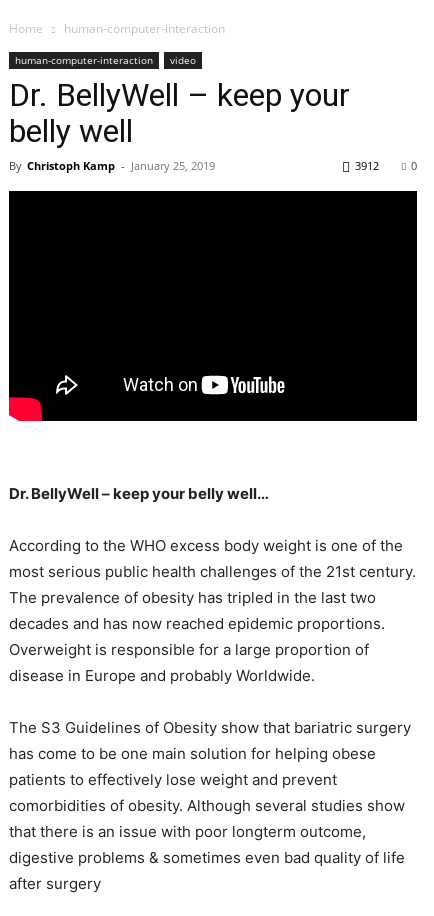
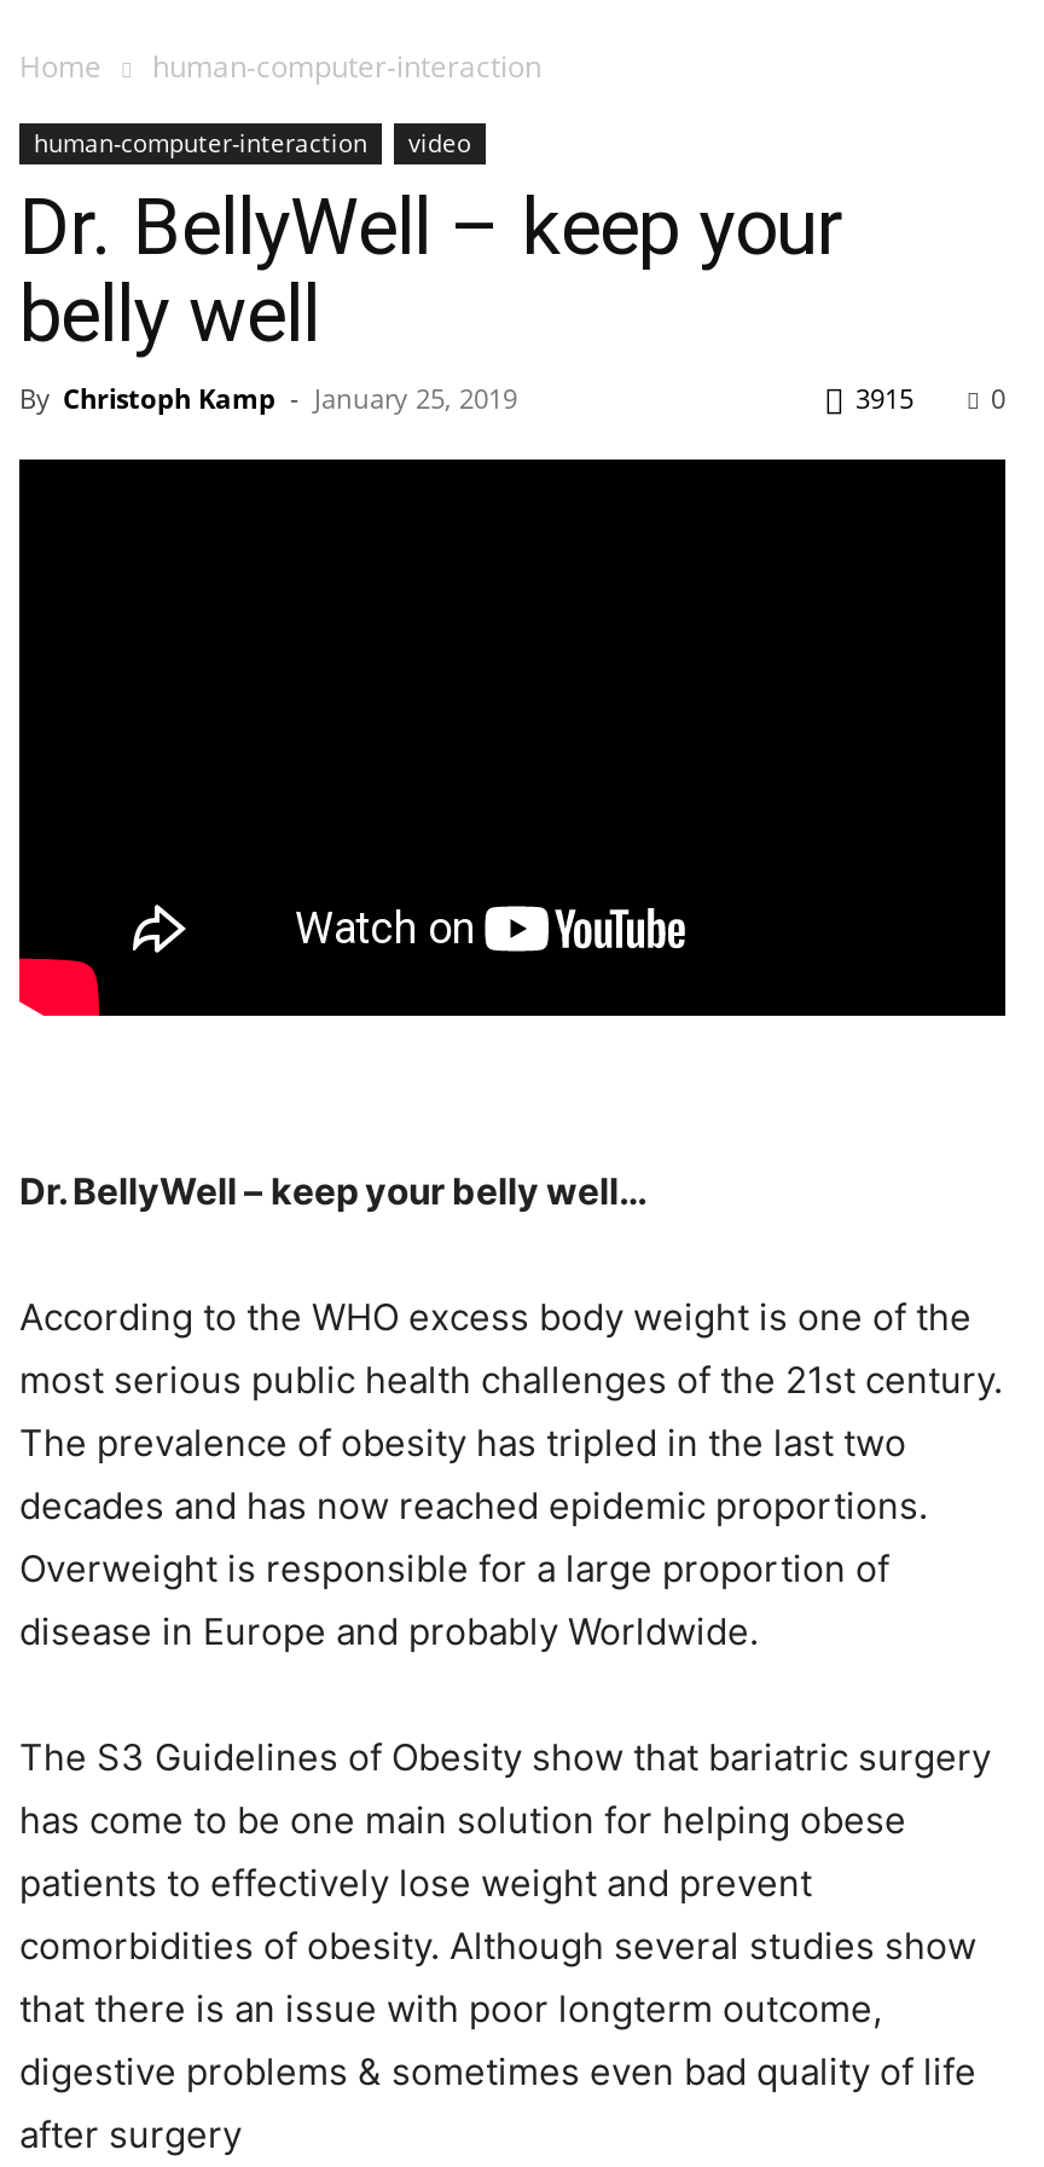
[355,158,379,173] 3912 -> [855,380,913,416] 3915

